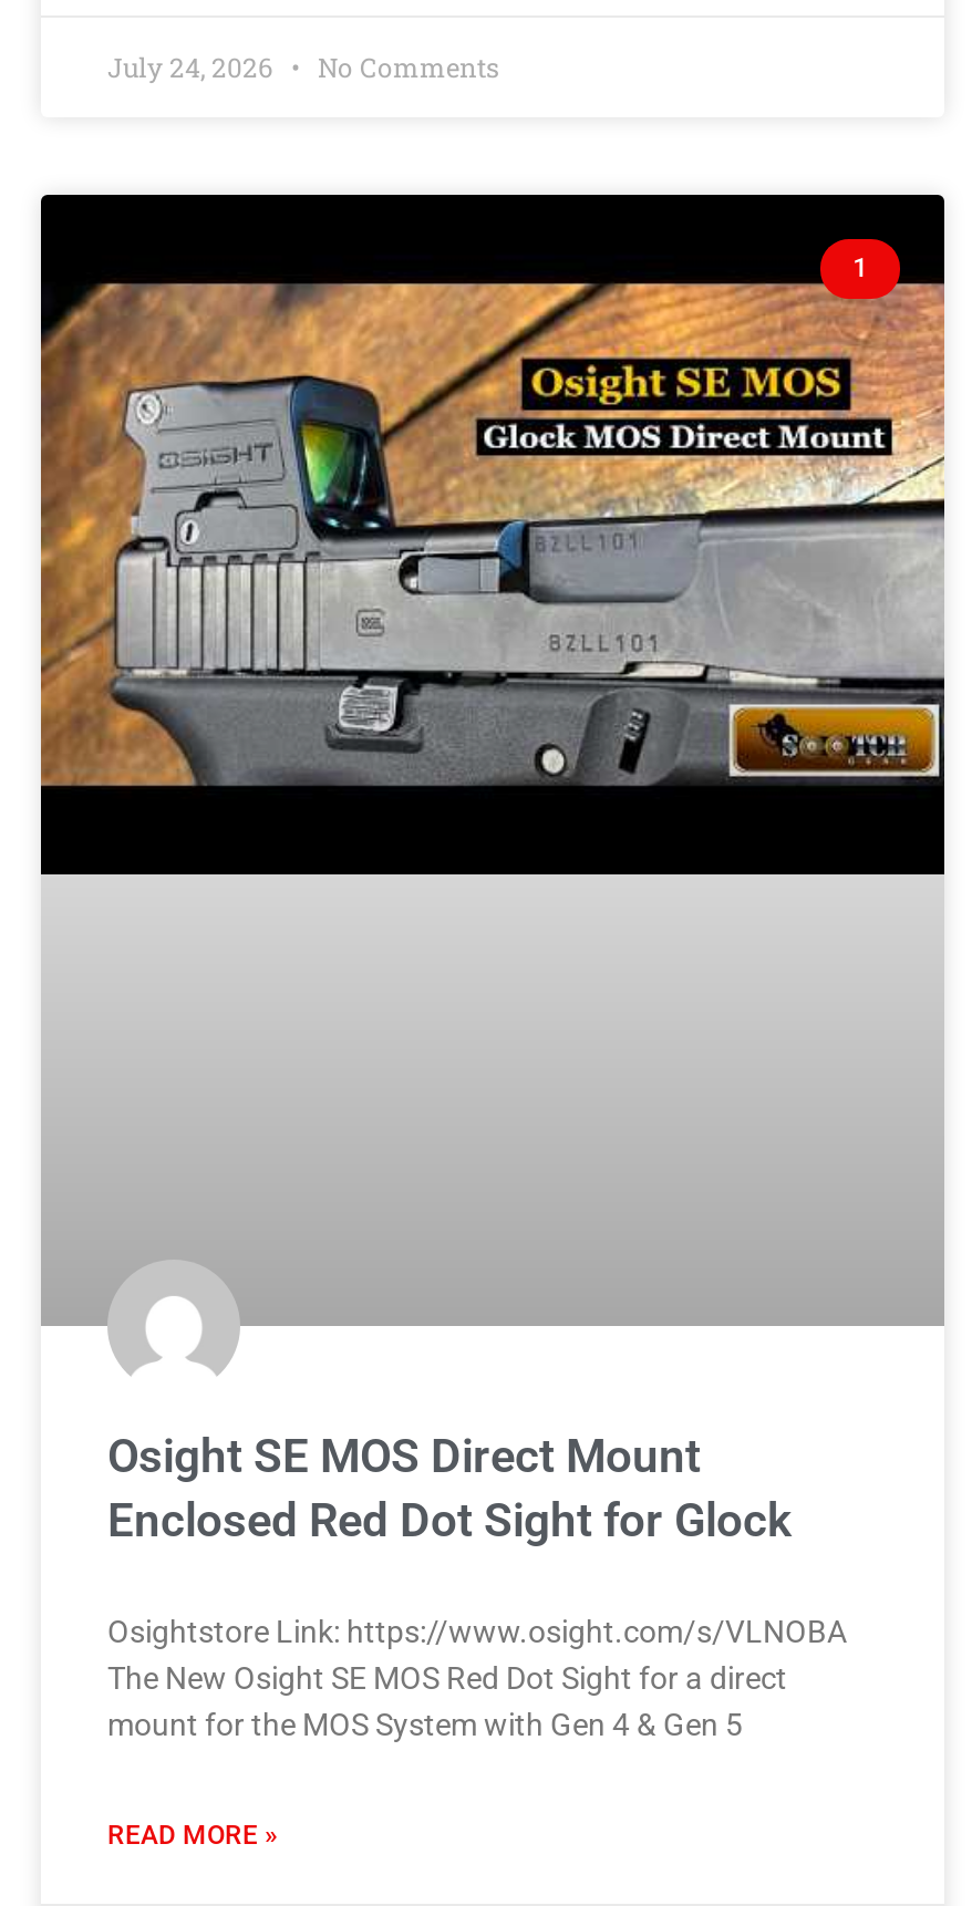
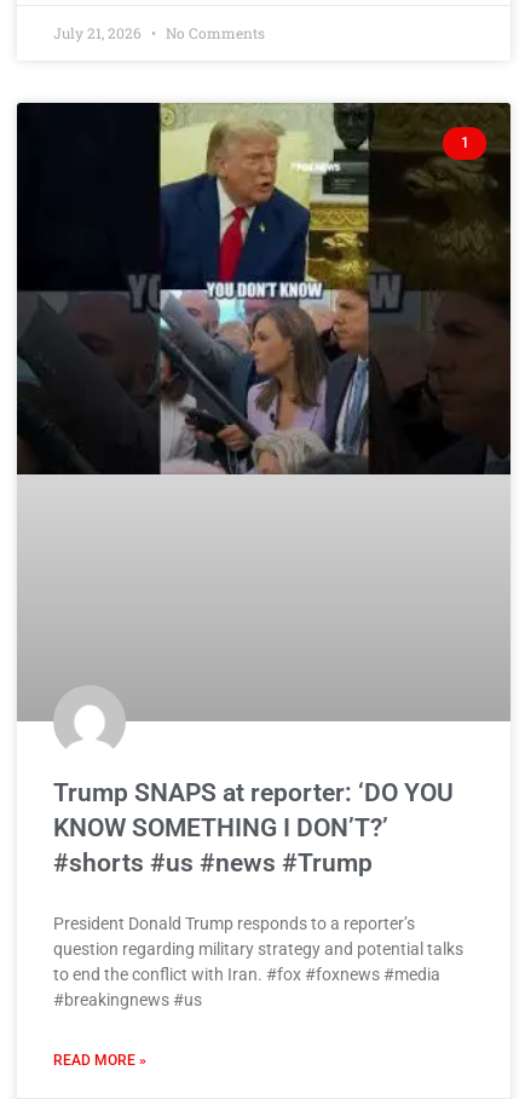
[107,49,499,85] July 24, 2026 No Comments -> [53,23,265,43] July 21, 2026 No Comments
[39,193,947,877] [image] -> [16,102,512,476] [image]
[107,1430,792,1547] Osight SE MOS Direct Mount | Enclosed Red Dot Sight for Glock -> [53,778,454,878] Trump SNAPS at reporter: ‘DO YOU | KNOW SOMETHING I DON’T?’ | #shorts #us #news #Trump
[107,1614,847,1742] Osightstore Link: https://www.osight.com/s/VLNOBA | The New Osight SE MOS Red Dot Sight for a direct | mount for the MOS System with Gen 4 & Gen 5 -> [53,914,463,1009] President Donald Trump responds to a reporter’s | question regarding military strategy and potential talks | to end the conflict with Iran. #fox #foxnews #media | #breakingnews #us

